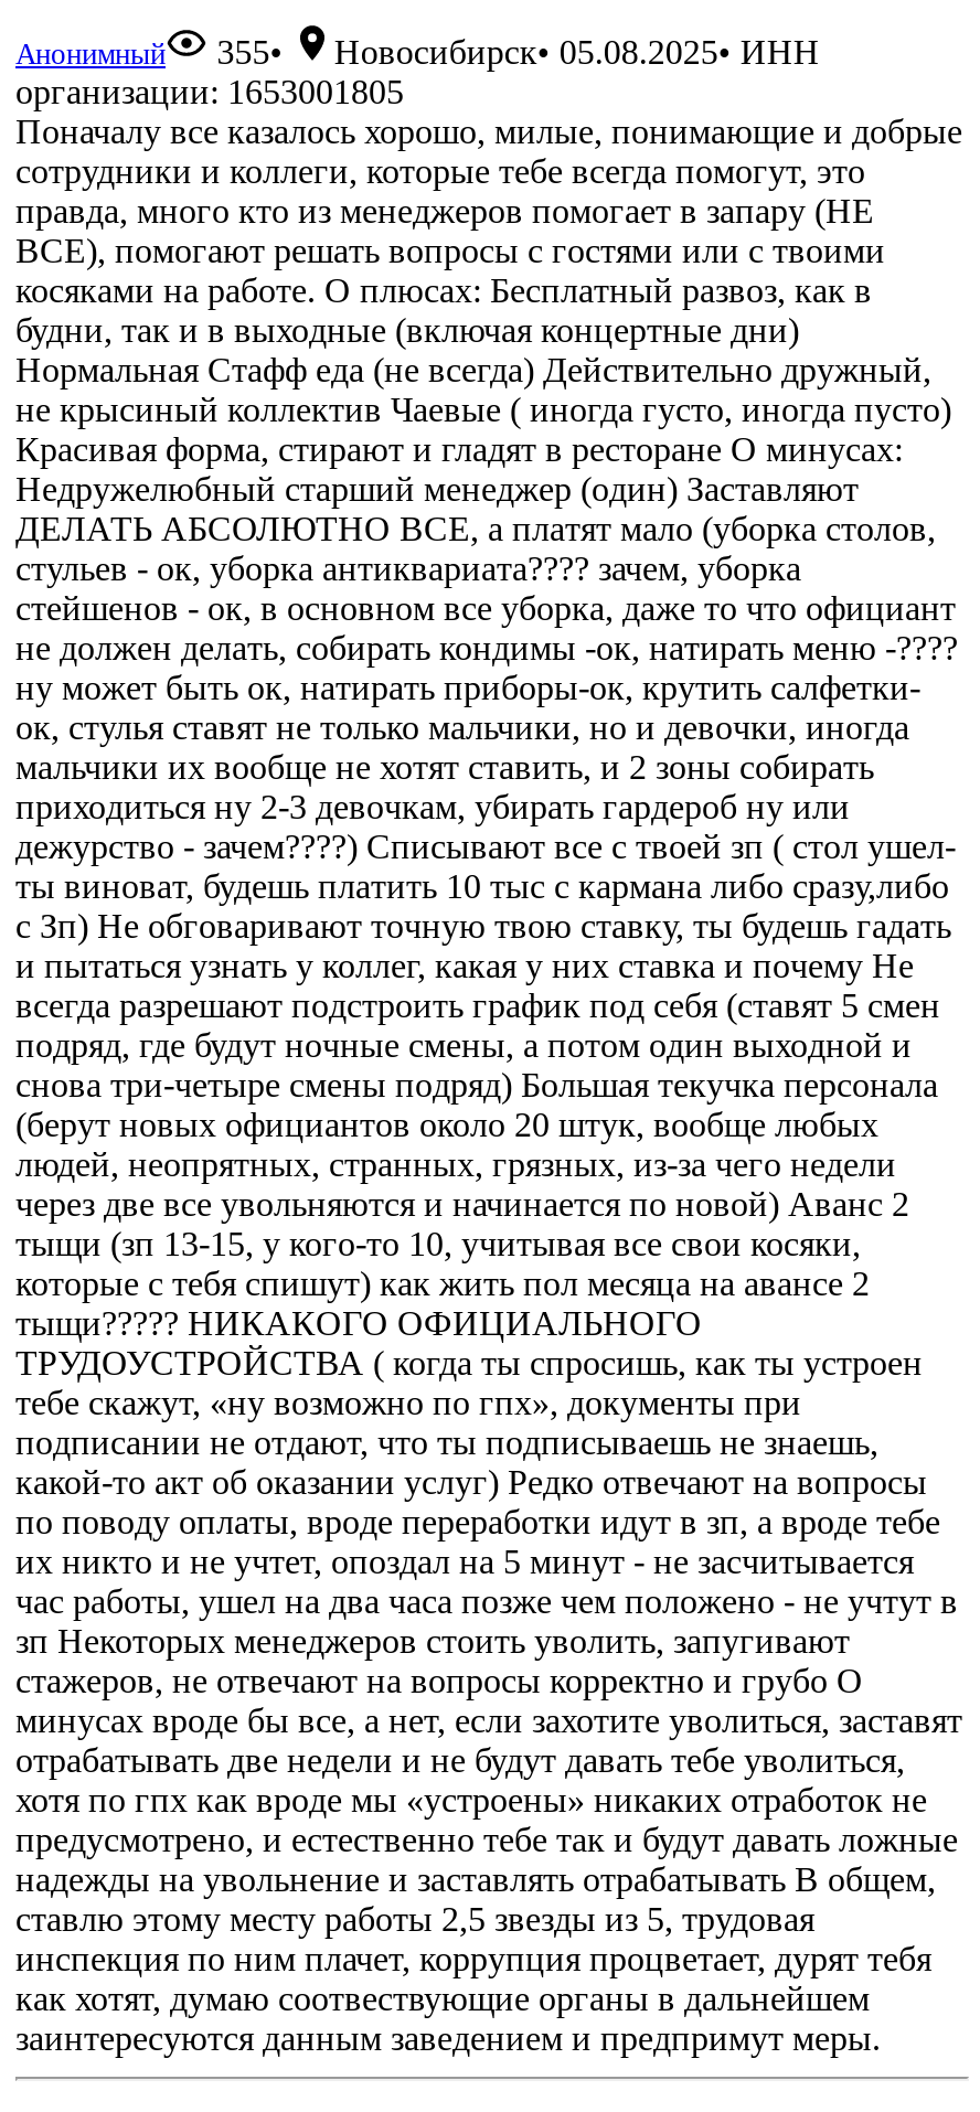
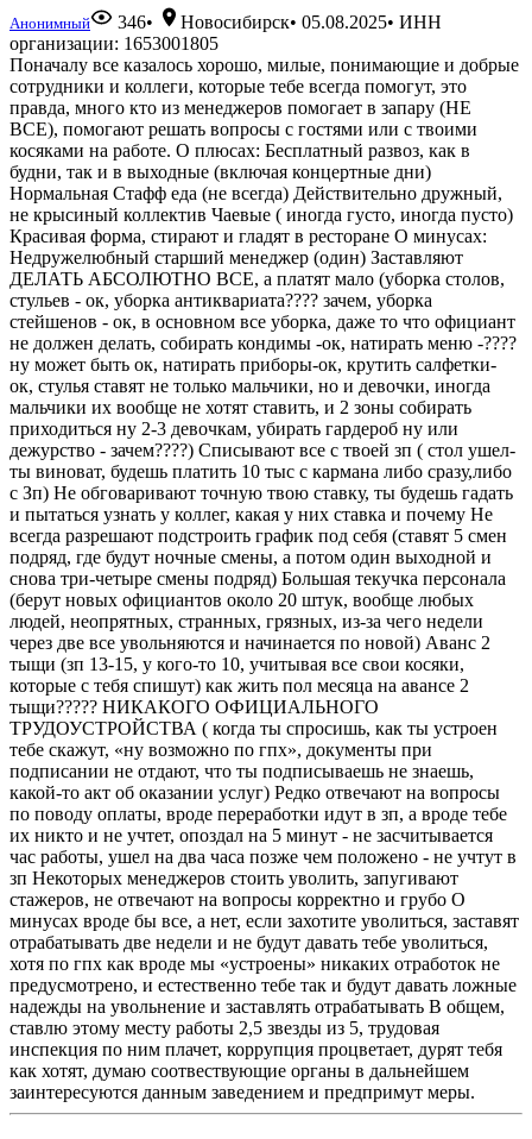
[15,33,820,70] Анонимный 355• Новосибирск• 05.08.2025• ИНН -> [9,12,442,32] Анонимный 346• Новосибирск• 05.08.2025• ИНН

